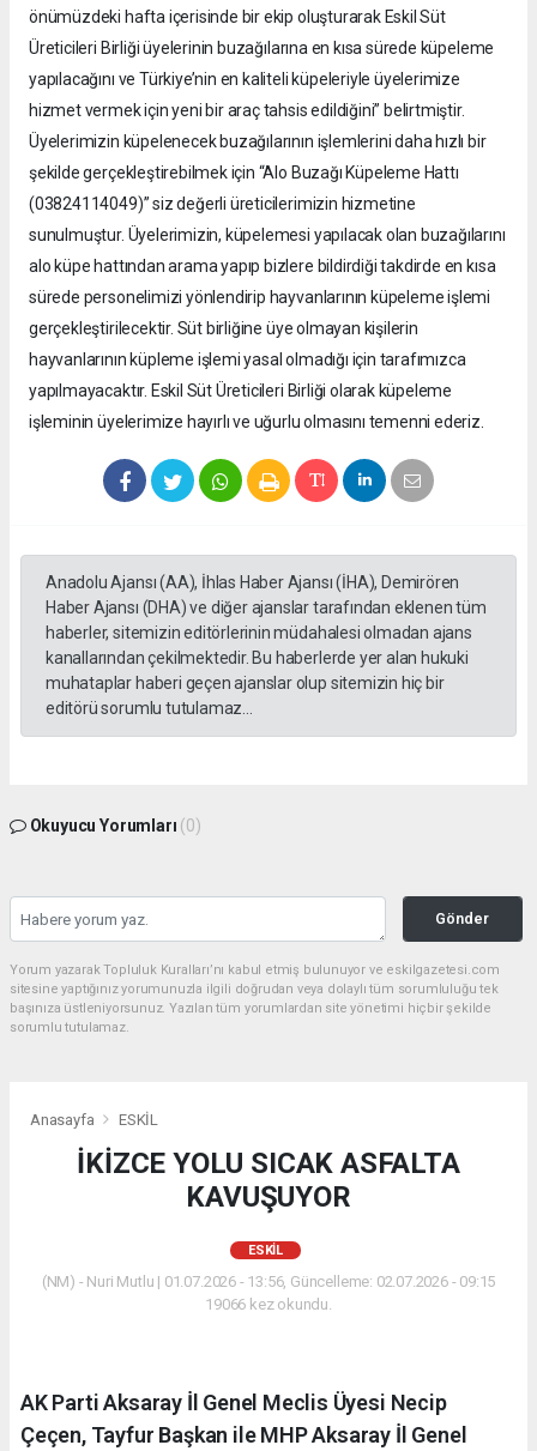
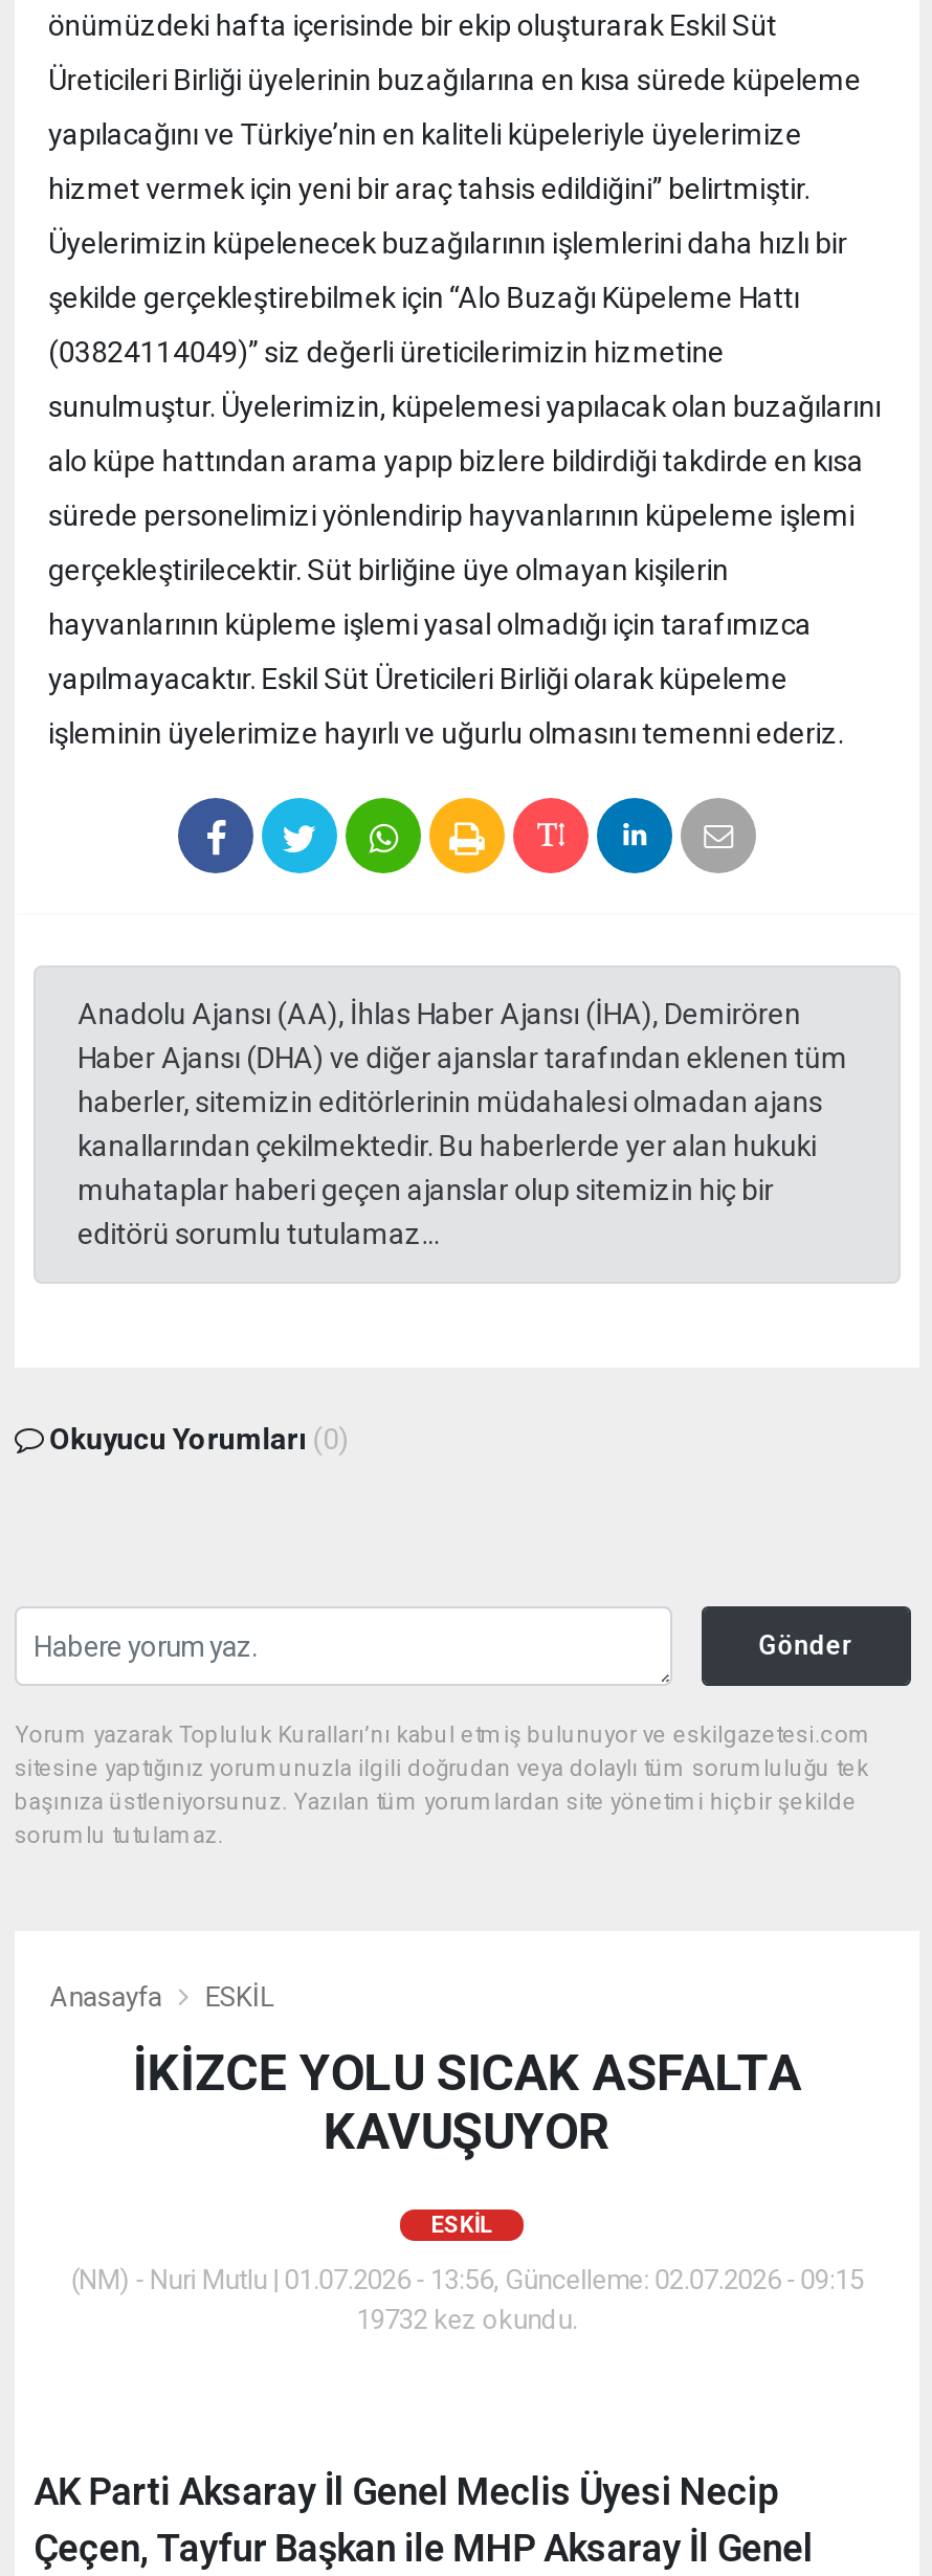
[205,1295,332,1313] 19066 kez okundu. -> [356,2304,578,2335] 19732 kez okundu.

